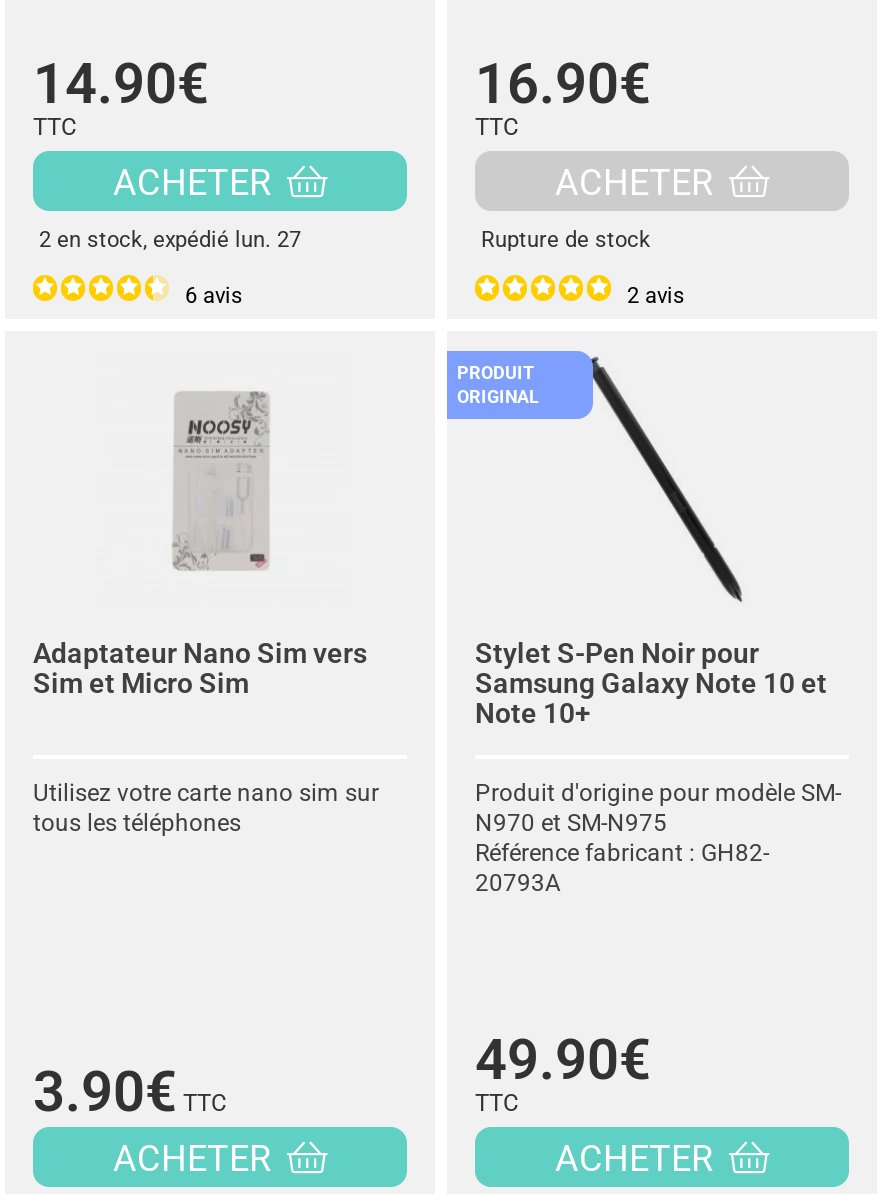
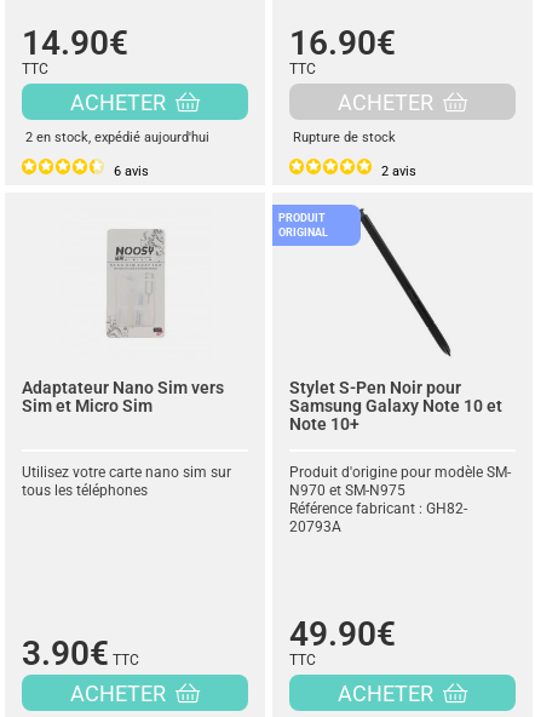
[39,227,301,253] 2 en stock, expédié lun. 27 -> [25,130,209,146] 2 en stock, expédié aujourd'hui

